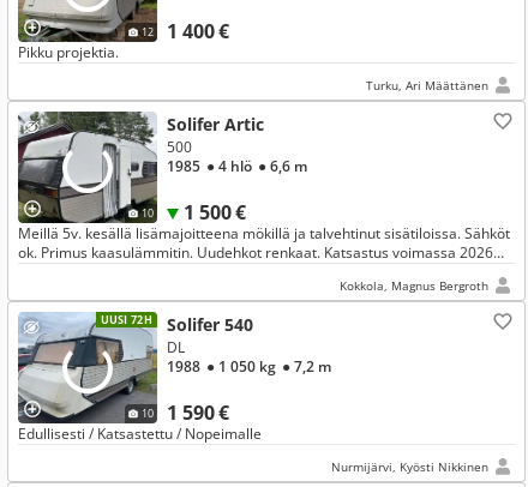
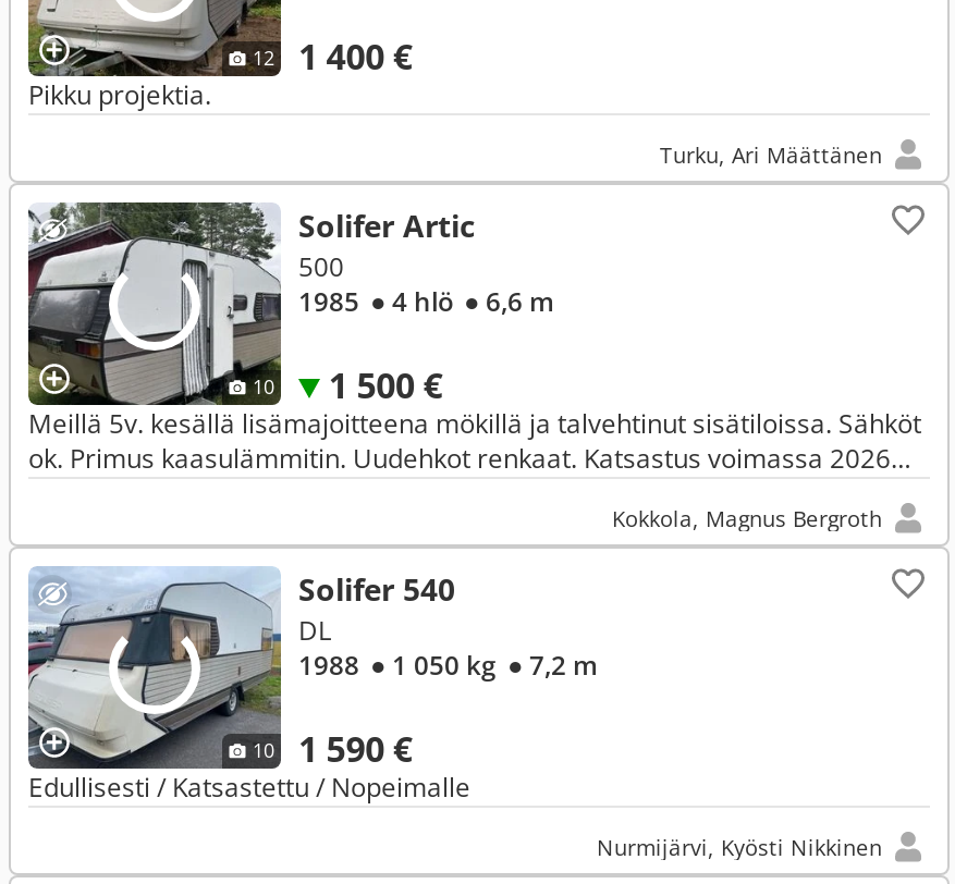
[100,312,152,327] UUSI 72H -> none

